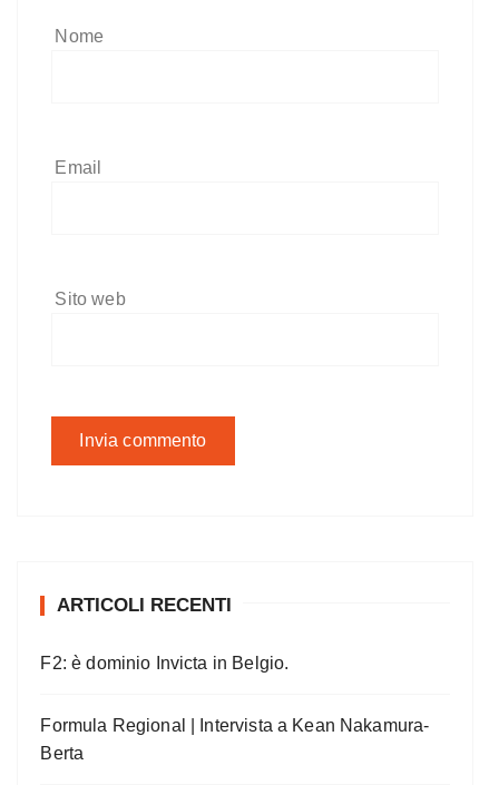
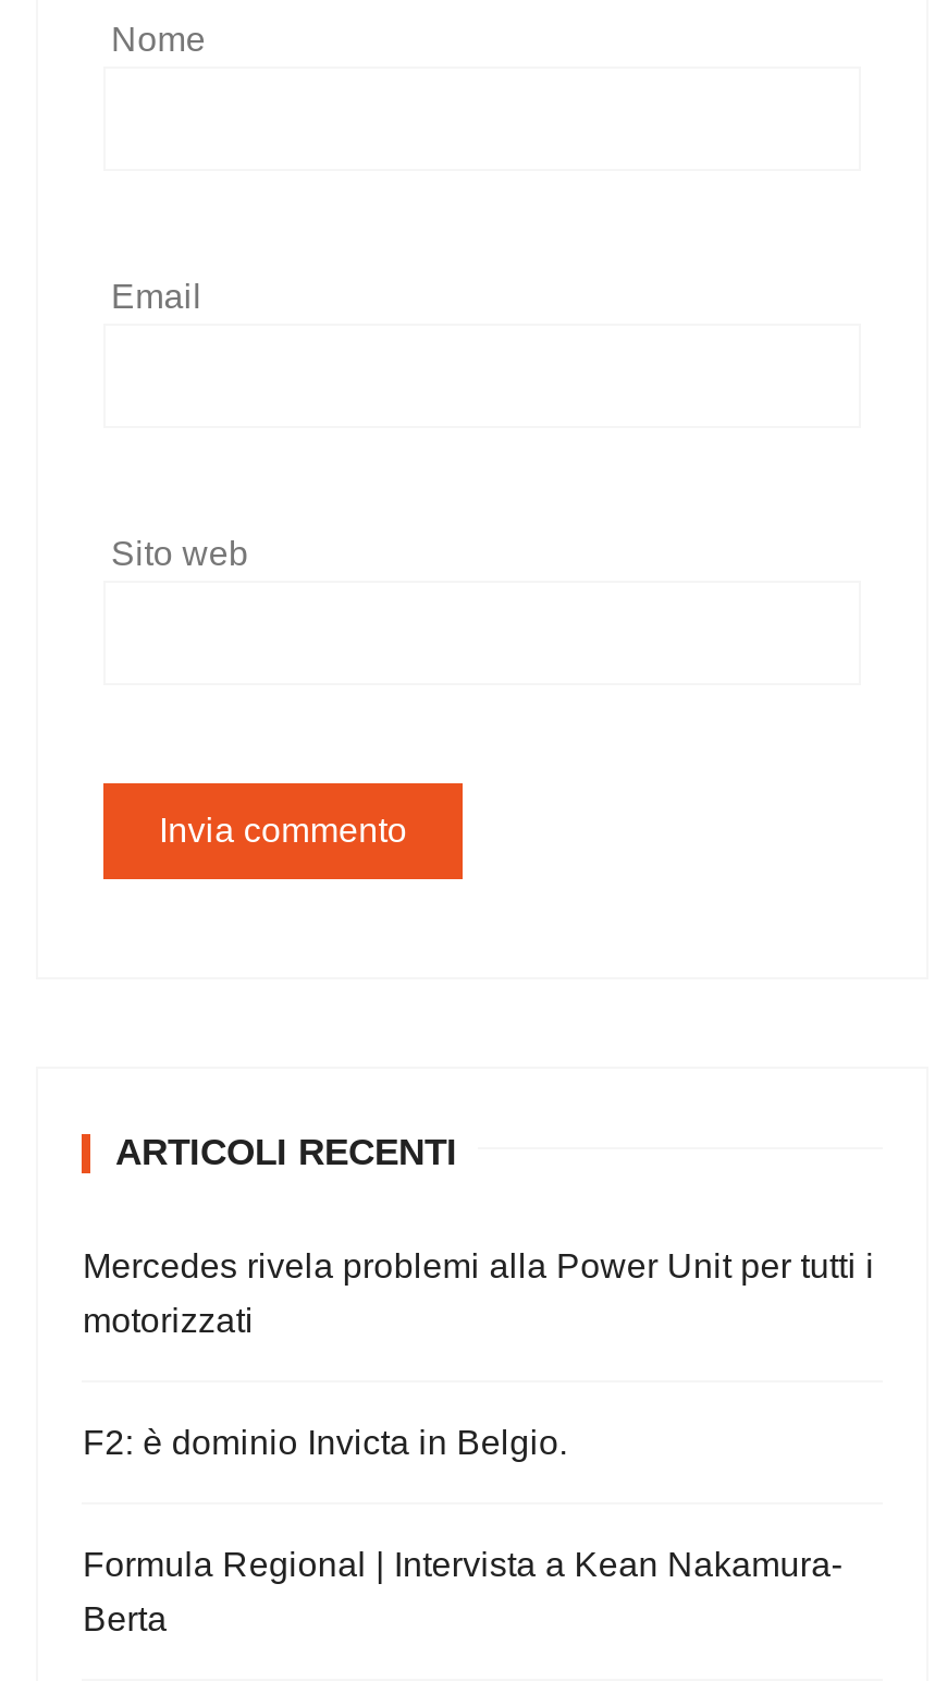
none -> [83,1247,875,1339] Mercedes rivela problemi alla Power Unit per tutti i | motorizzati

